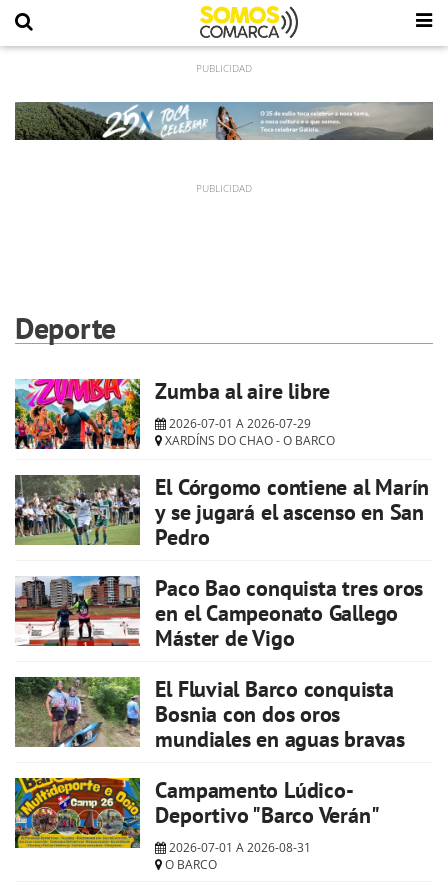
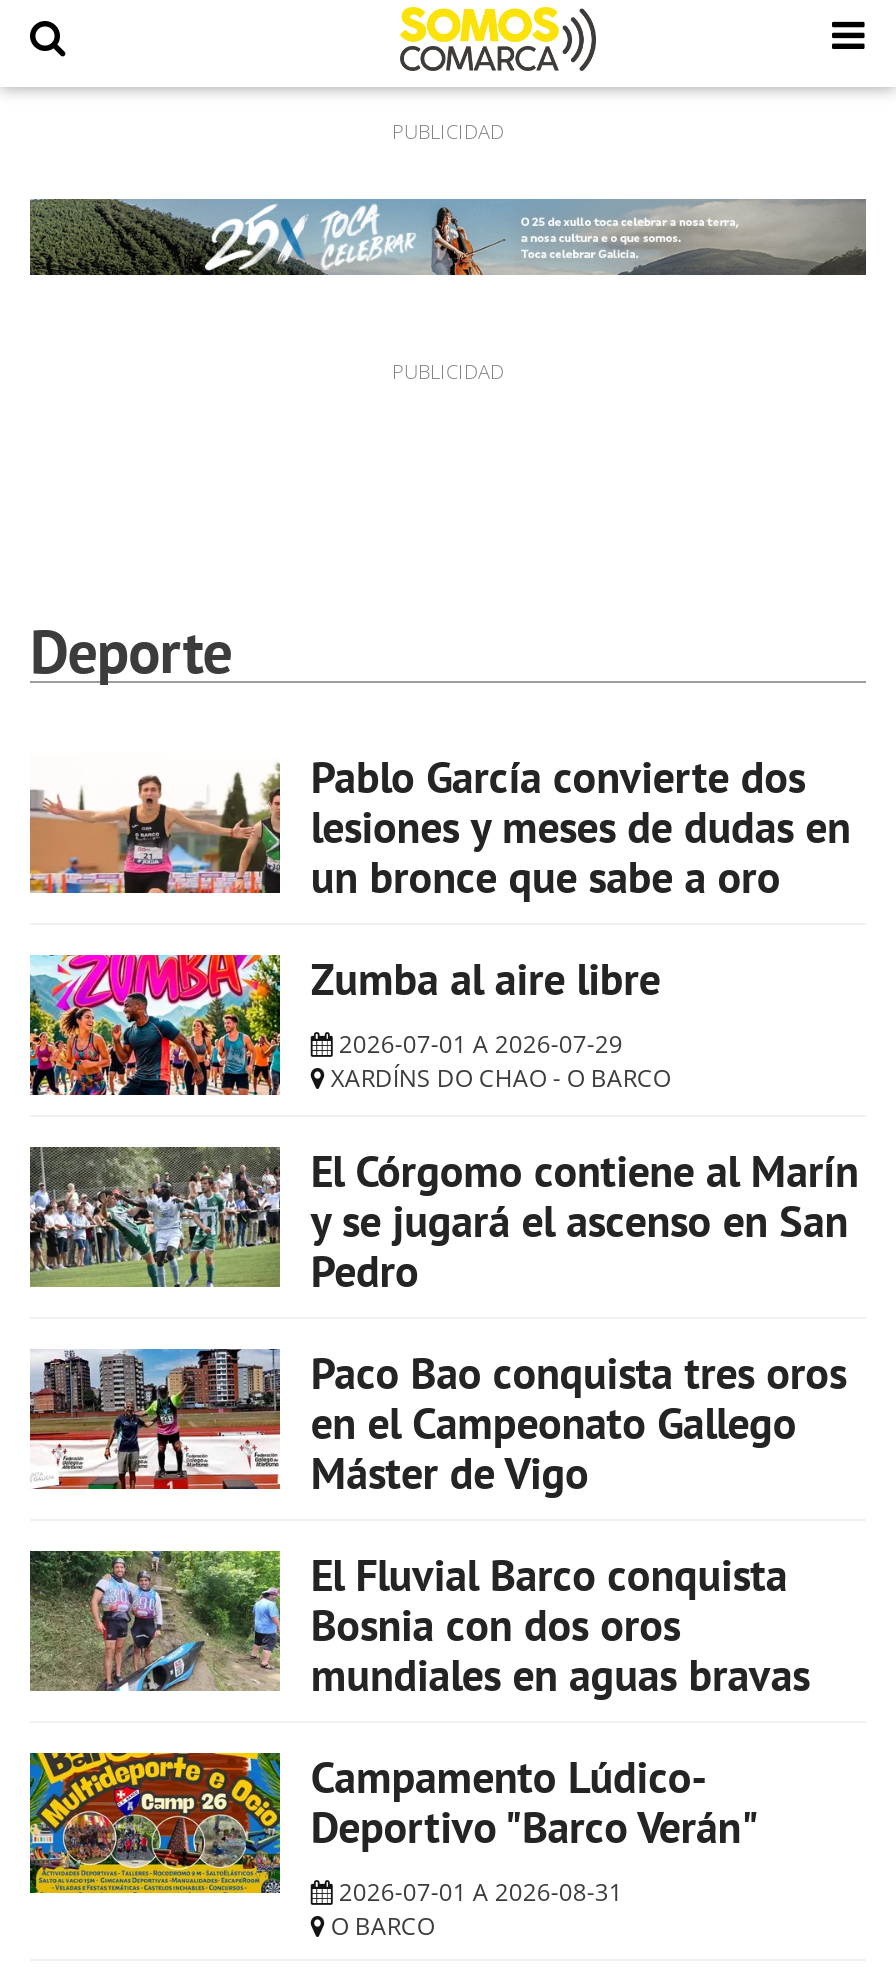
none -> [28,749,850,905] [image] | Pablo García convierte dos | lesiones y meses de dudas en | un bronce que sabe a oro

